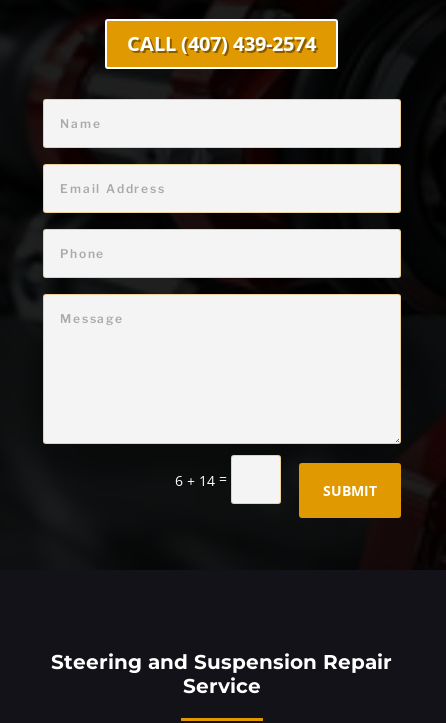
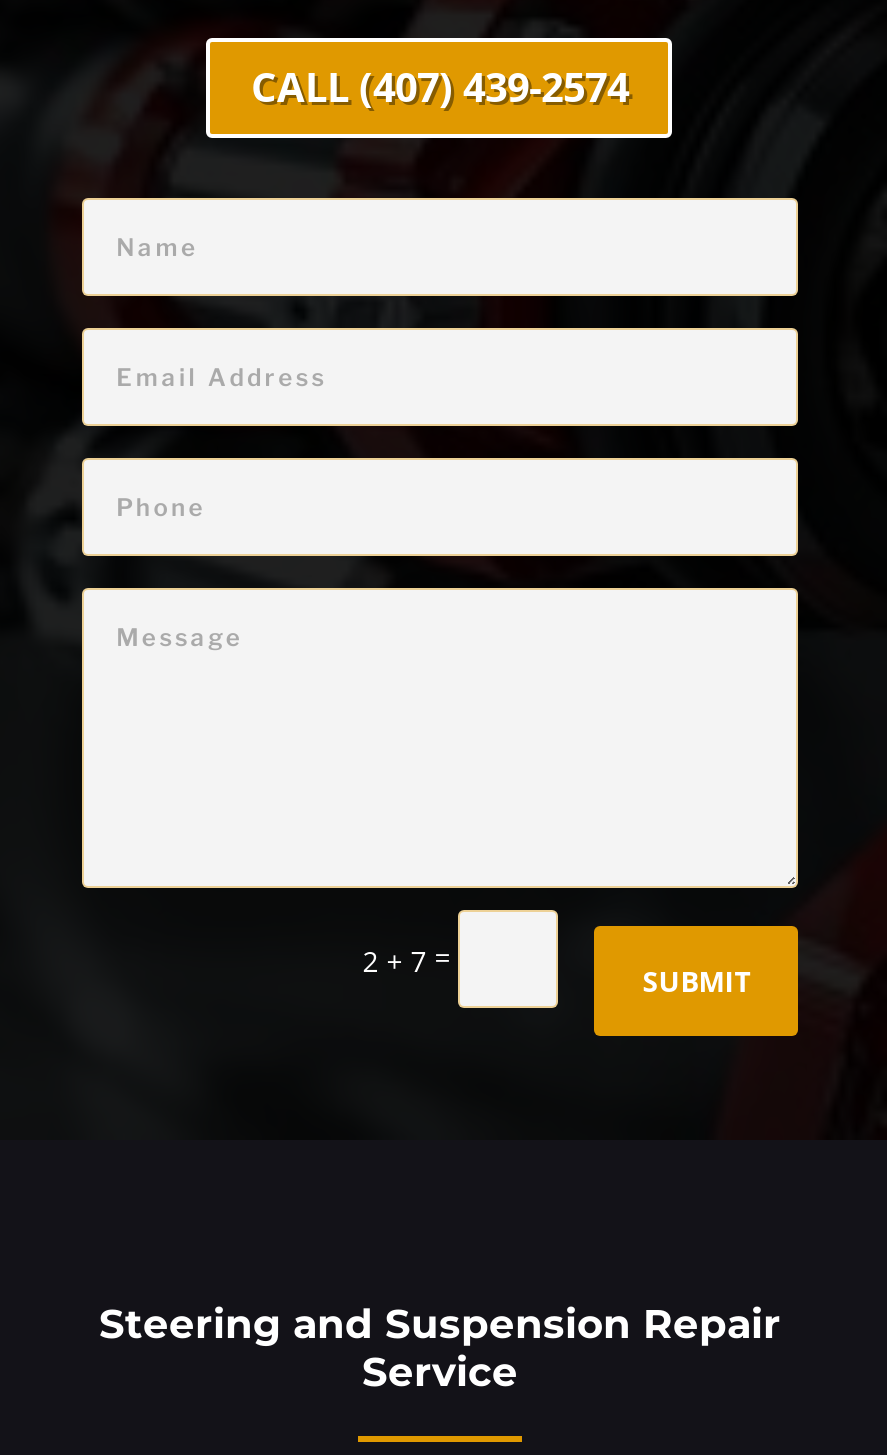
[175,469,231,490] 6 + 14 = -> [362,938,458,979] 2 + 7 =

